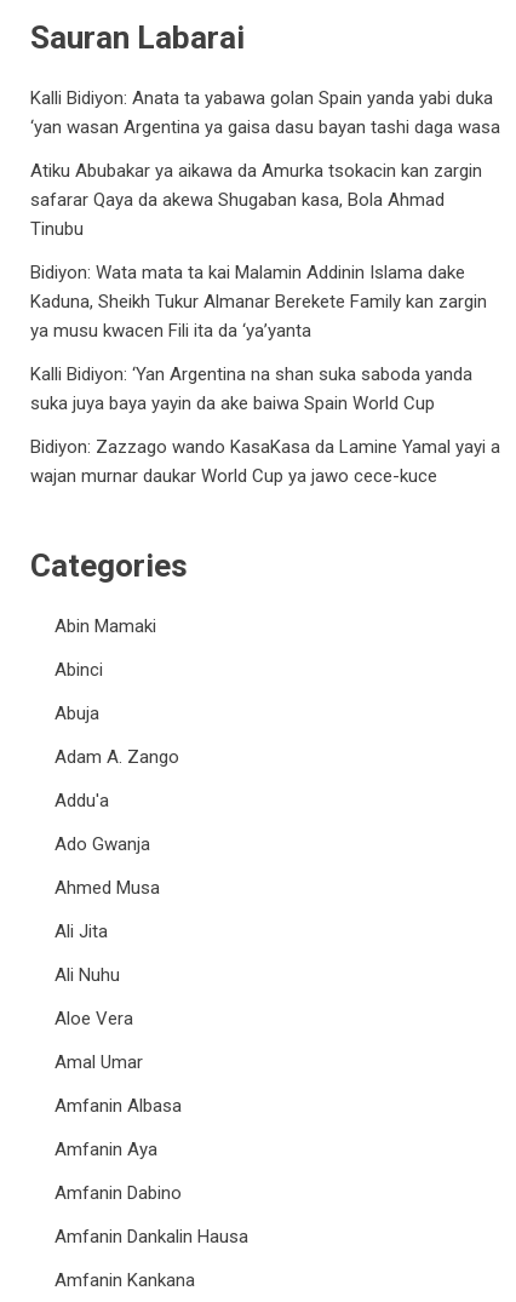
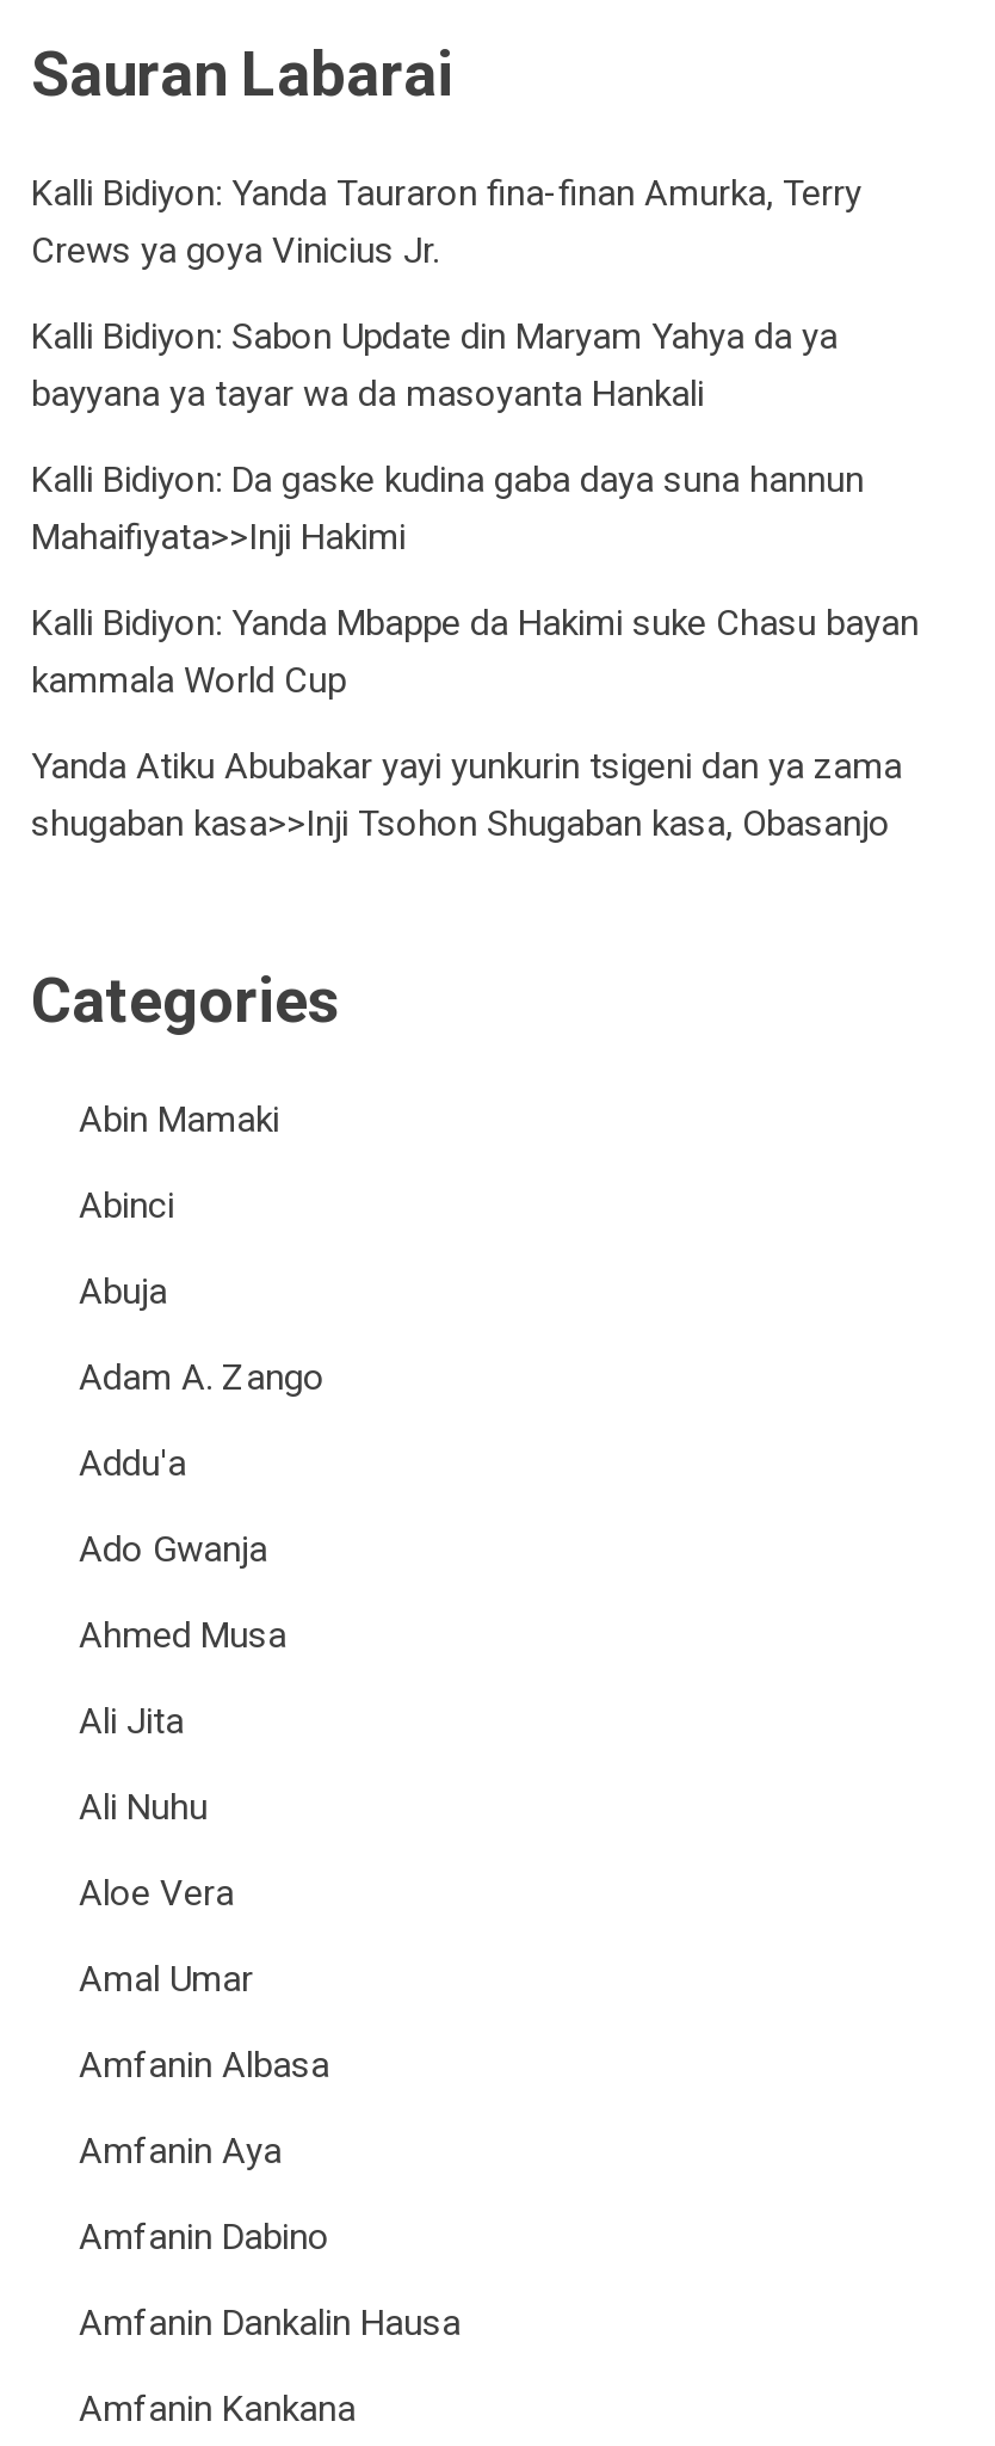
[30,87,500,138] Kalli Bidiyon: Anata ta yabawa golan Spain yanda yabi duka | ‘yan wasan Argentina ya gaisa dasu bayan tashi daga wasa -> [31,171,861,271] Kalli Bidiyon: Yanda Tauraron fina-finan Amurka, Terry | Crews ya goya Vinicius Jr.
[30,160,482,239] Atiku Abubakar ya aikawa da Amurka tsokacin kan zargin | safarar Qaya da akewa Shugaban kasa, Bola Ahmad | Tinubu -> [31,314,838,415] Kalli Bidiyon: Sabon Update din Maryam Yahya da ya | bayyana ya tayar wa da masoyanta Hankali
[30,261,487,341] Bidiyon: Wata mata ta kai Malamin Addinin Islama dake | Kaduna, Sheikh Tukur Almanar Berekete Family kan zargin | ya musu kwacen Fili ita da ‘ya’yanta -> [31,458,864,558] Kalli Bidiyon: Da gaske kudina gaba daya suna hannun | Mahaifiyata>>Inji Hakimi
[30,363,472,414] Kalli Bidiyon: ‘Yan Argentina na shan suka saboda yanda | suka juya baya yayin da ake baiwa Spain World Cup -> [31,601,919,701] Kalli Bidiyon: Yanda Mbappe da Hakimi suke Chasu bayan | kammala World Cup
[30,436,500,487] Bidiyon: Zazzago wando KasaKasa da Lamine Yamal yayi a | wajan murnar daukar World Cup ya jawo cece-kuce -> [31,744,902,844] Yanda Atiku Abubakar yayi yunkurin tsigeni dan ya zama | shugaban kasa>>Inji Tsohon Shugaban kasa, Obasanjo

